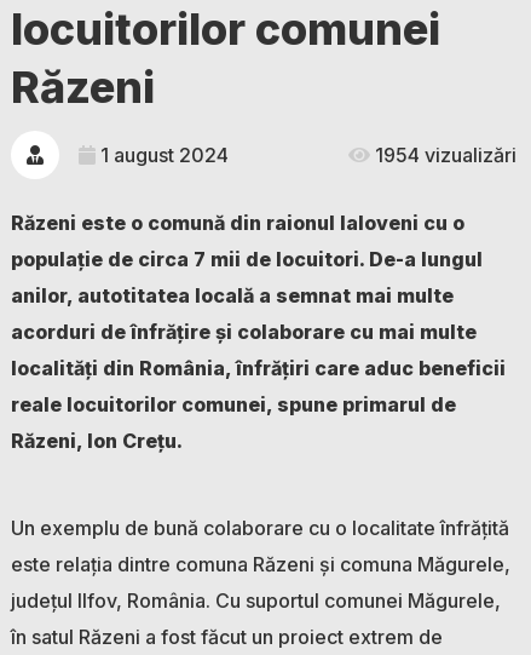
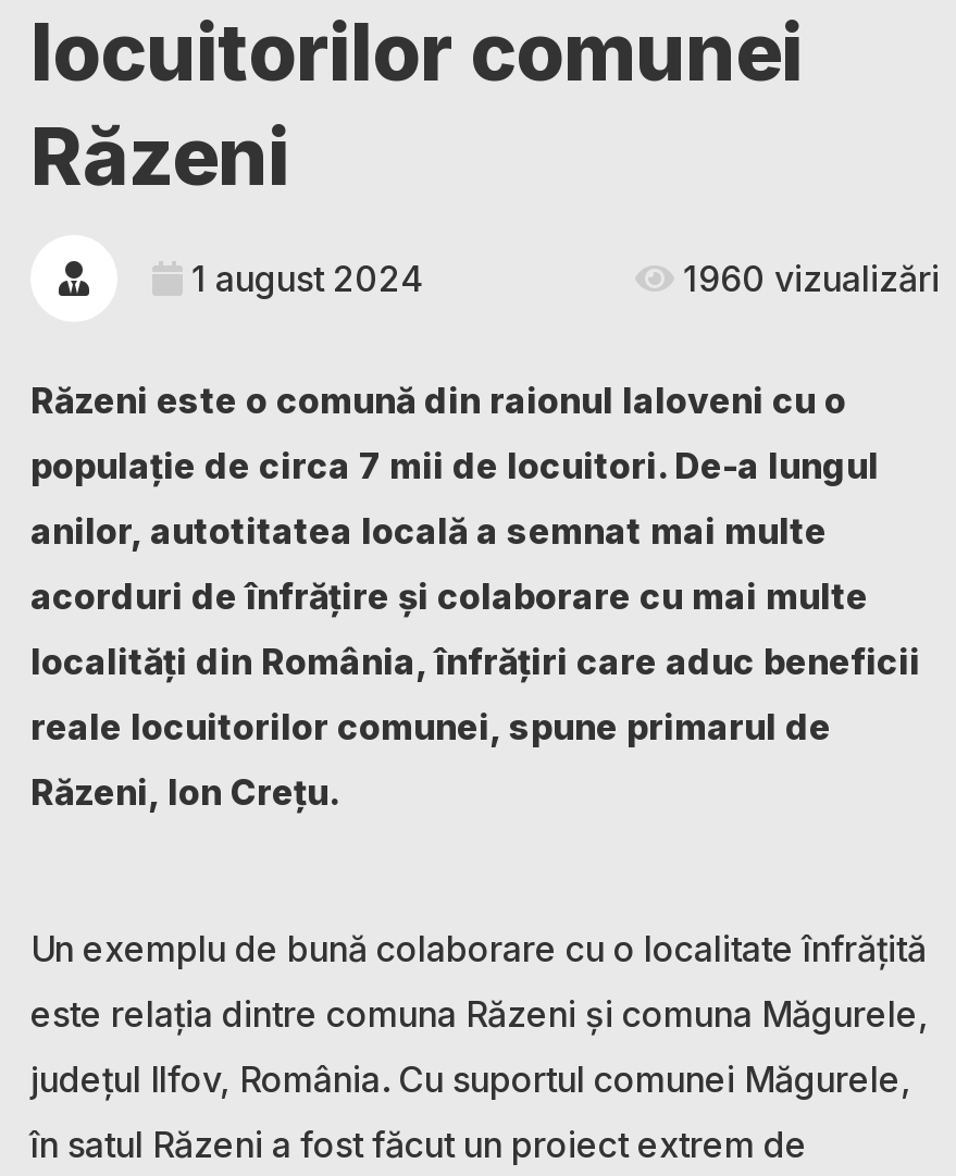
[370,143,516,167] 1954 vizualizări -> [674,257,940,300] 1960 vizualizări

